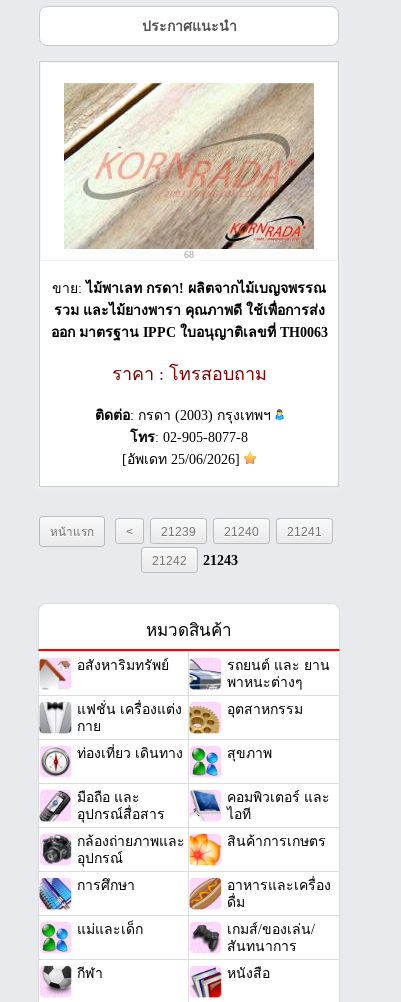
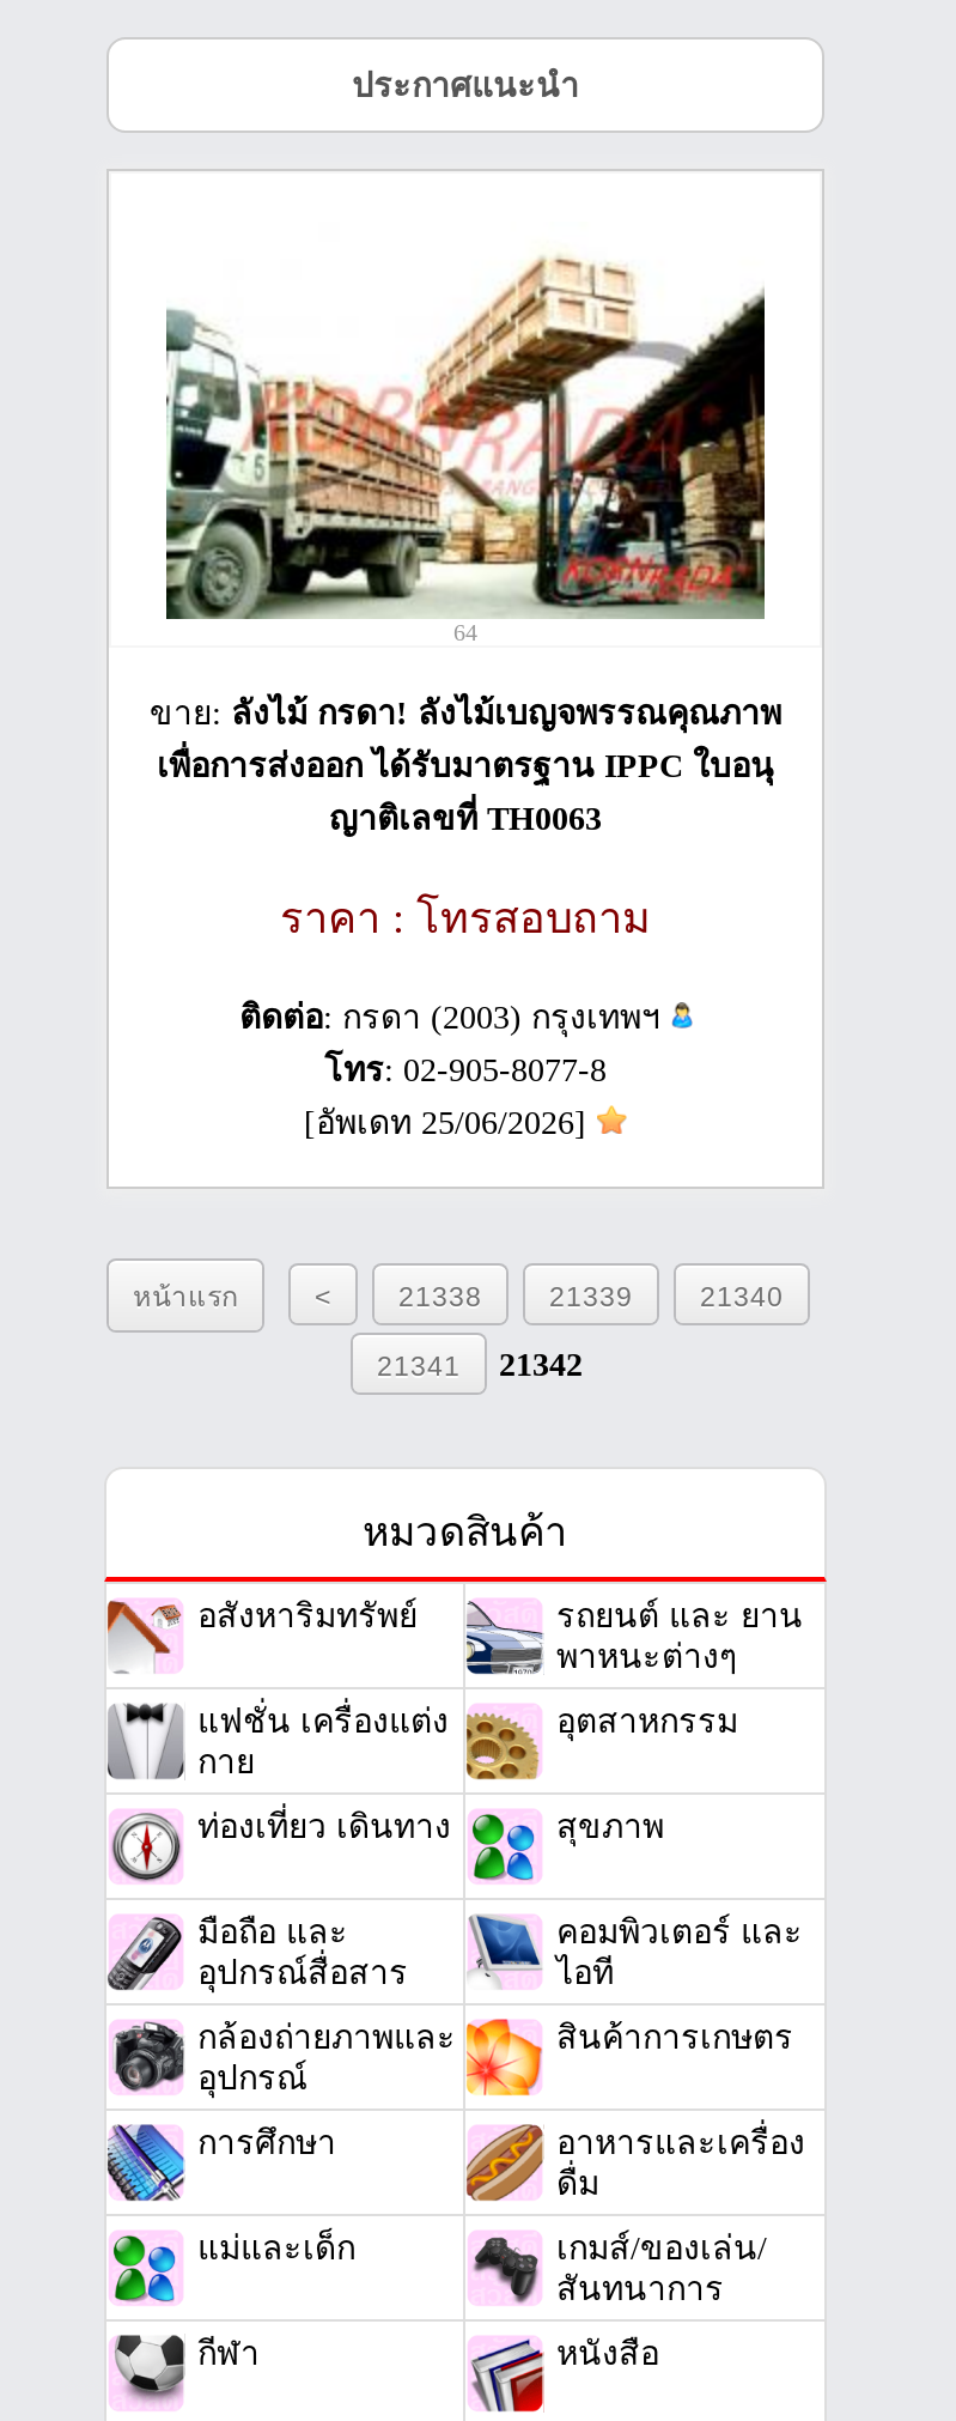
[63,82,315,260] [image] | 68 -> [164,222,767,645] [image] | 64
[52,281,326,296] ขาย:ไม้พาเลท กรดา! ผลิตจากไม้เบญจพรรณ -> [150,696,781,732] ขาย:ลังไม้ กรดา! ลังไม้เบญจพรรณคุณภาพ
[53,303,324,318] รวม และไม้ยางพารา คุณภาพดี ใช้เพื่อการส่ง -> [157,748,774,784] เพื่อการส่งออก ได้รับมาตรฐาน IPPC ใบอนุ
[50,325,327,340] ออก มาตรฐาน IPPC ใบอนุญาติเลขที่ TH0063 -> [329,801,602,837] ญาติเลขที่ TH0063
[161,525,196,538] 21239 -> [398,1280,482,1311] 21338
[224,525,259,538] 21240 -> [549,1280,633,1311] 21339
[287,525,322,538] 21241 -> [700,1280,784,1311] 21340
[152,554,187,567] 21242 -> [377,1349,461,1381] 21341
[203,553,238,568] 21243 -> [499,1347,583,1383] 21342

